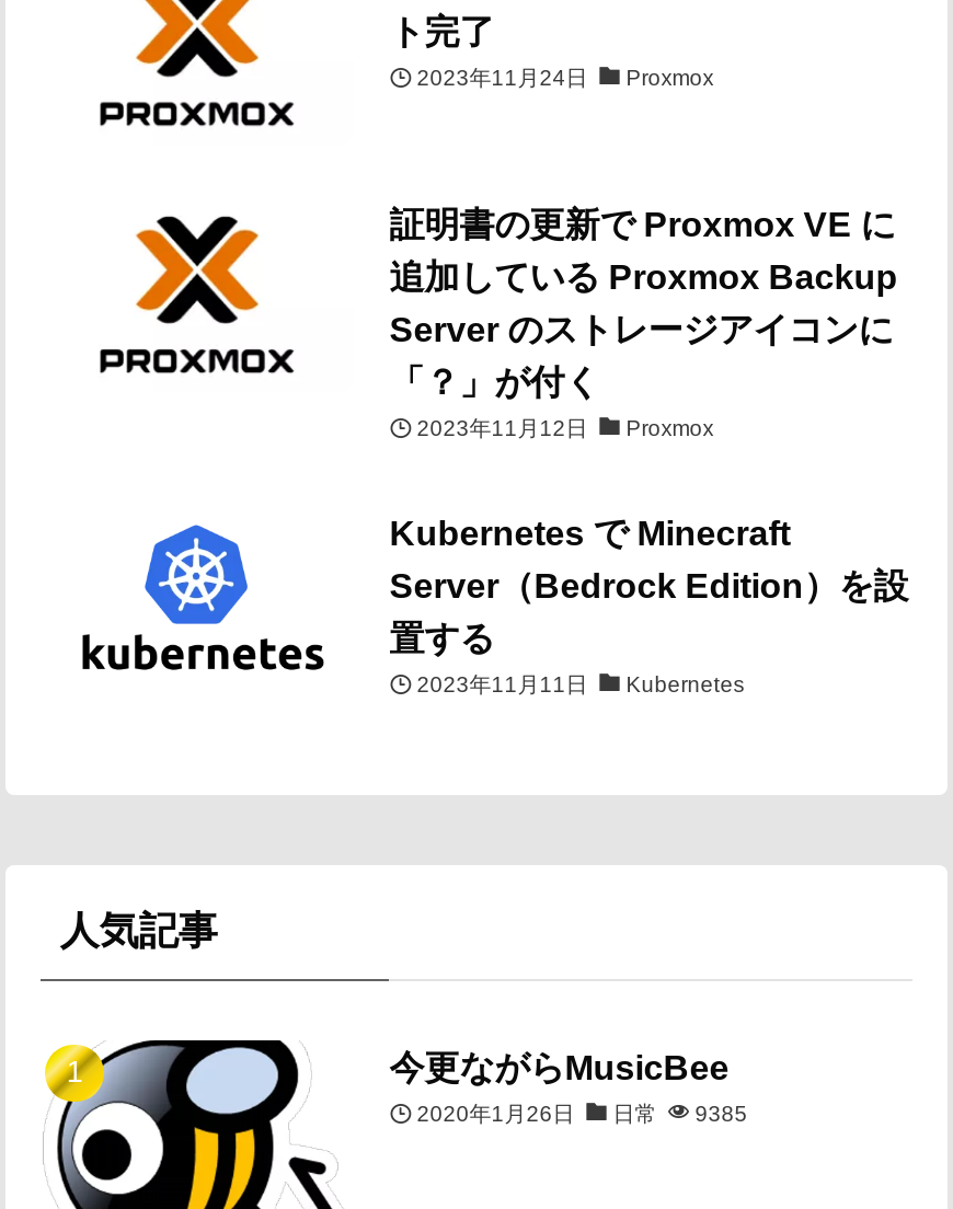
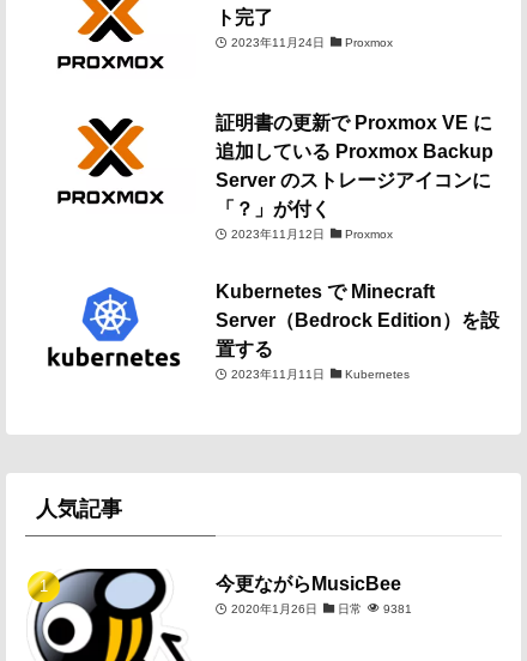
[417,1101,748,1126] 2020年1月26日 日常 9385 -> [231,602,412,615] 2020年1月26日 日常 9381

